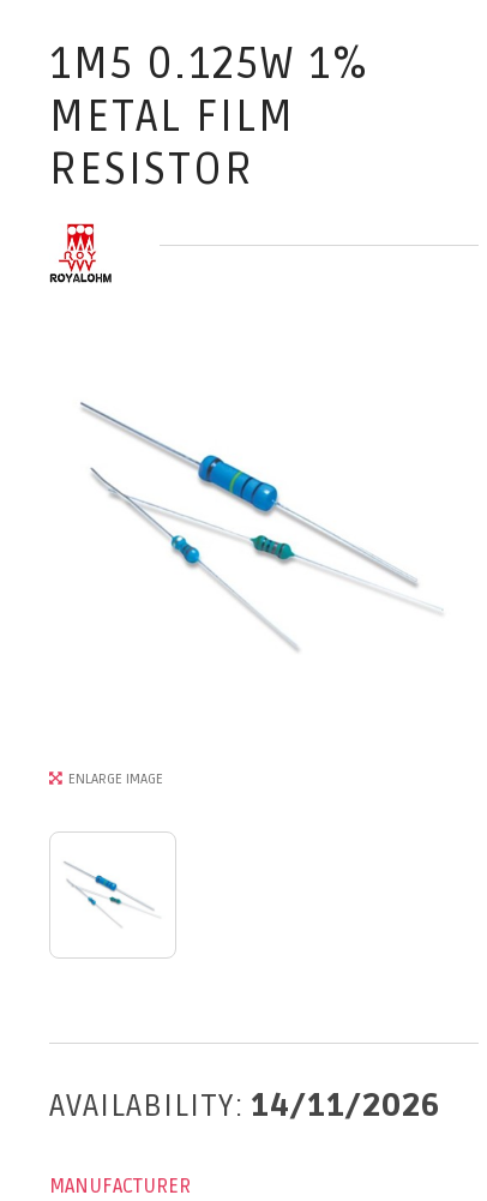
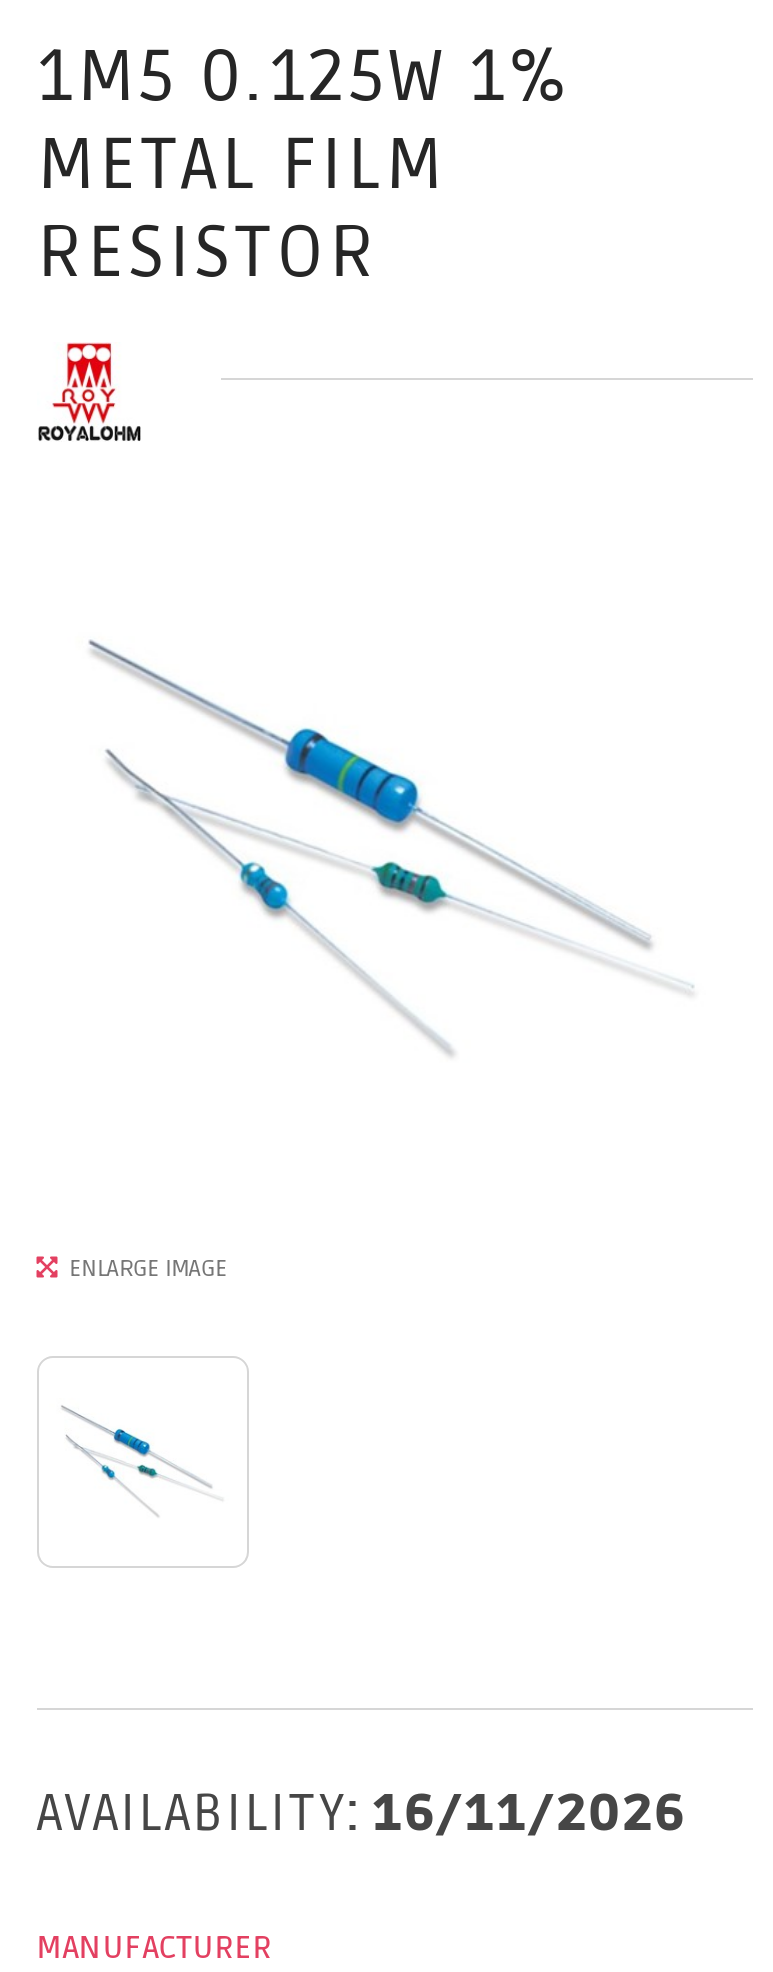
[49,1087,440,1125] AVAILABILITY: 14/11/2026 -> [37,1782,687,1846] AVAILABILITY: 16/11/2026

